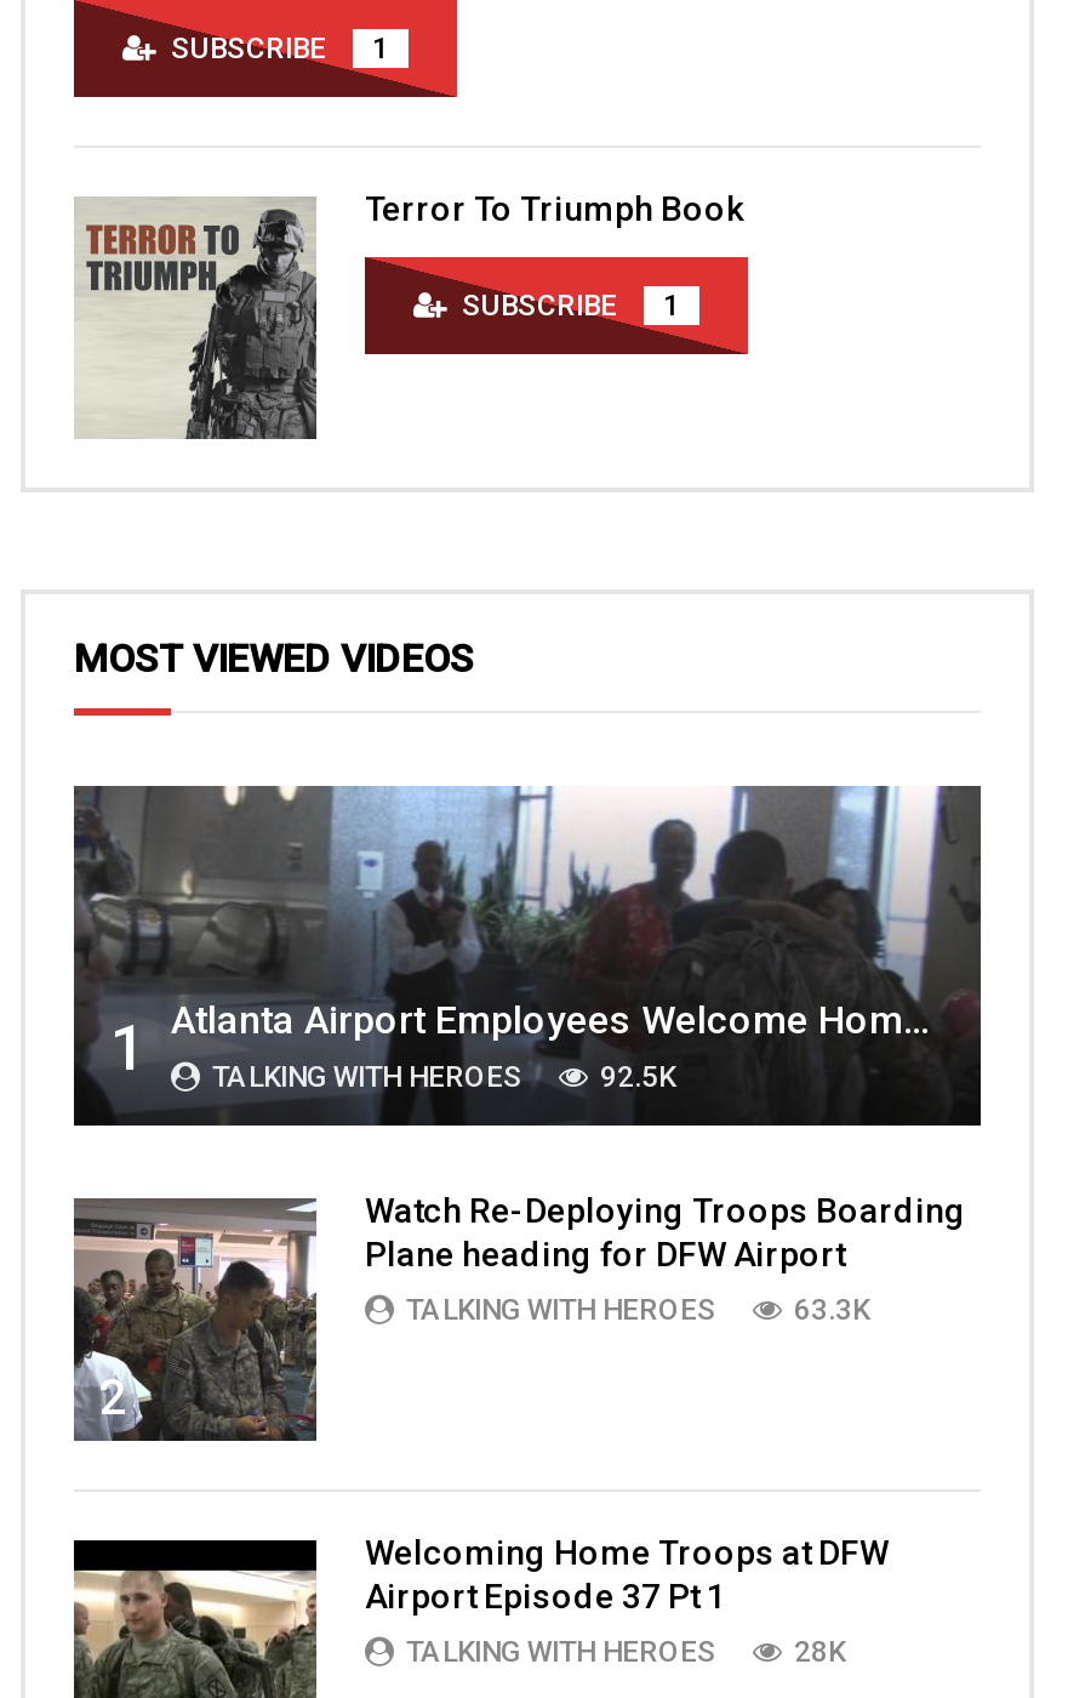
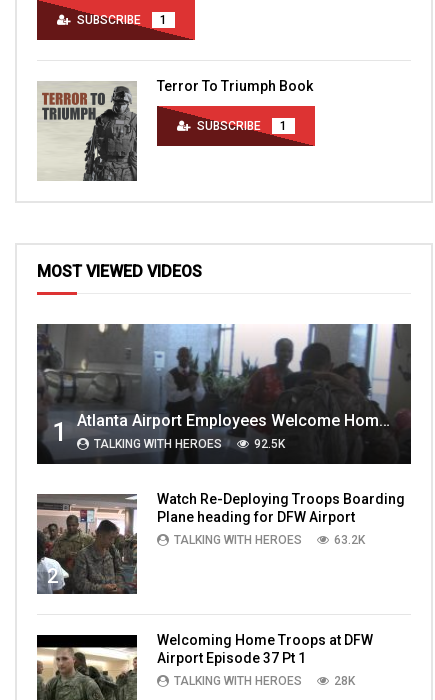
[794,1293,869,1327] 63.3K -> [334,533,365,547] 63.2K

